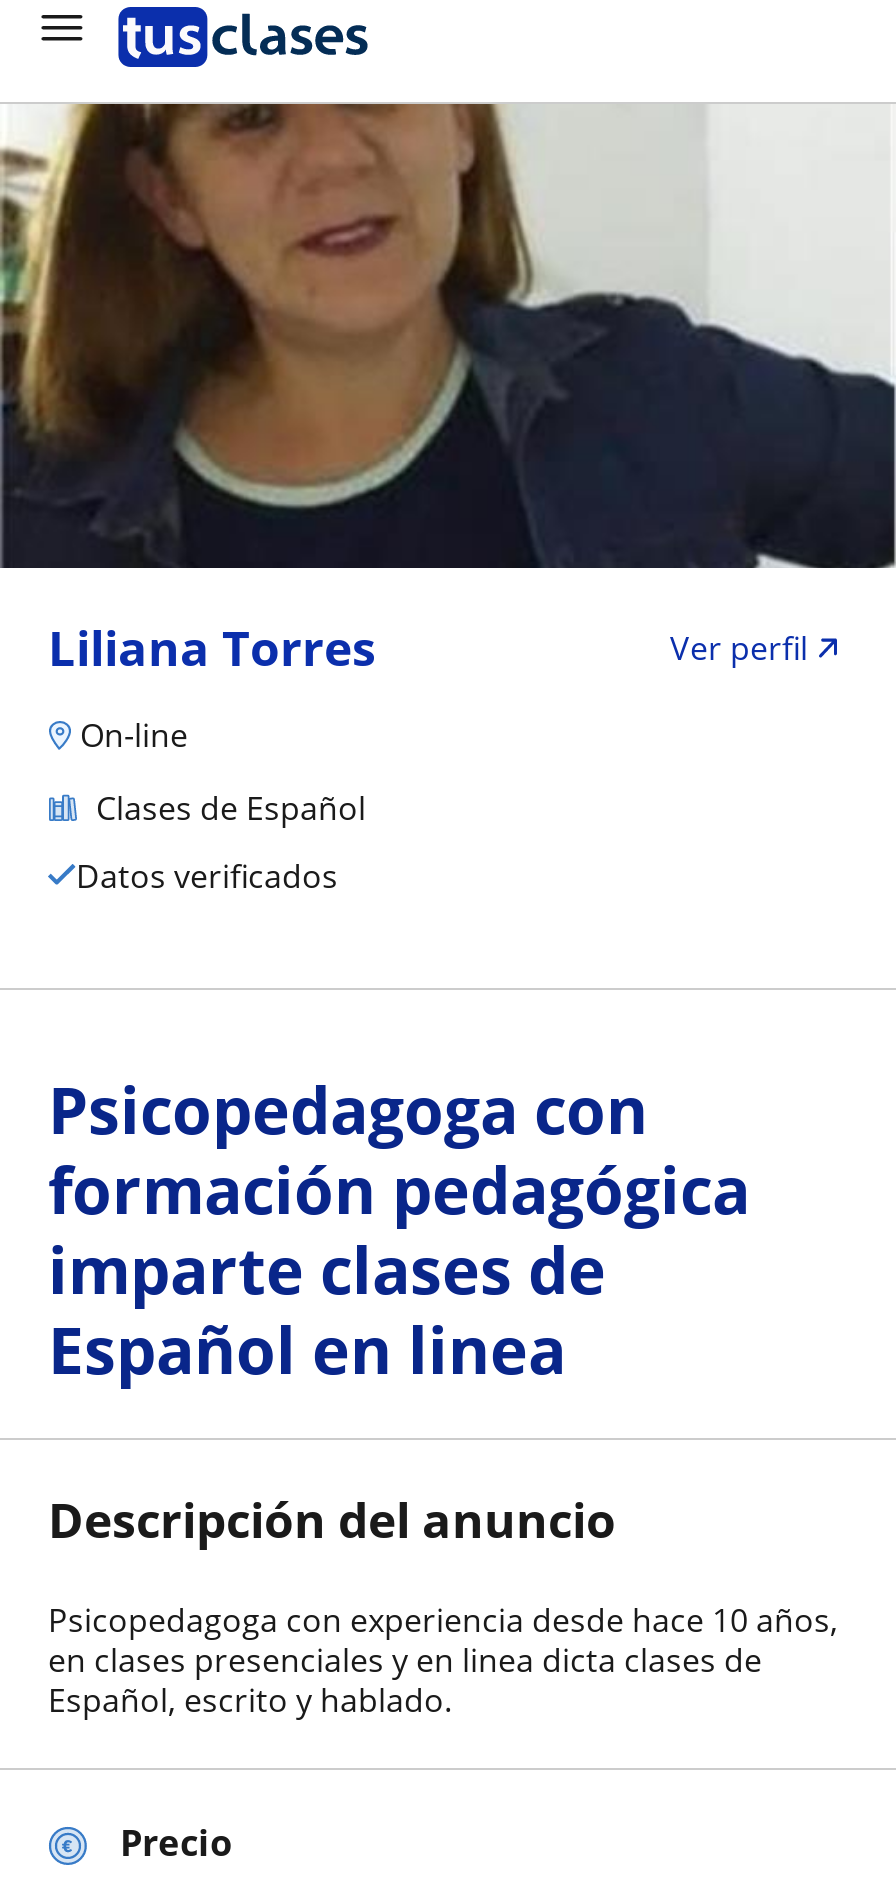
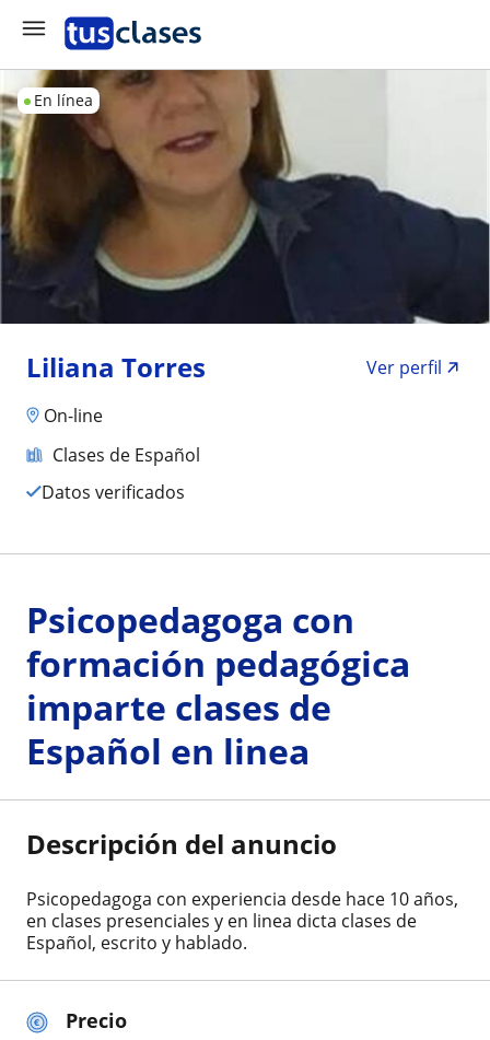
none -> [34,90,93,110] En línea

